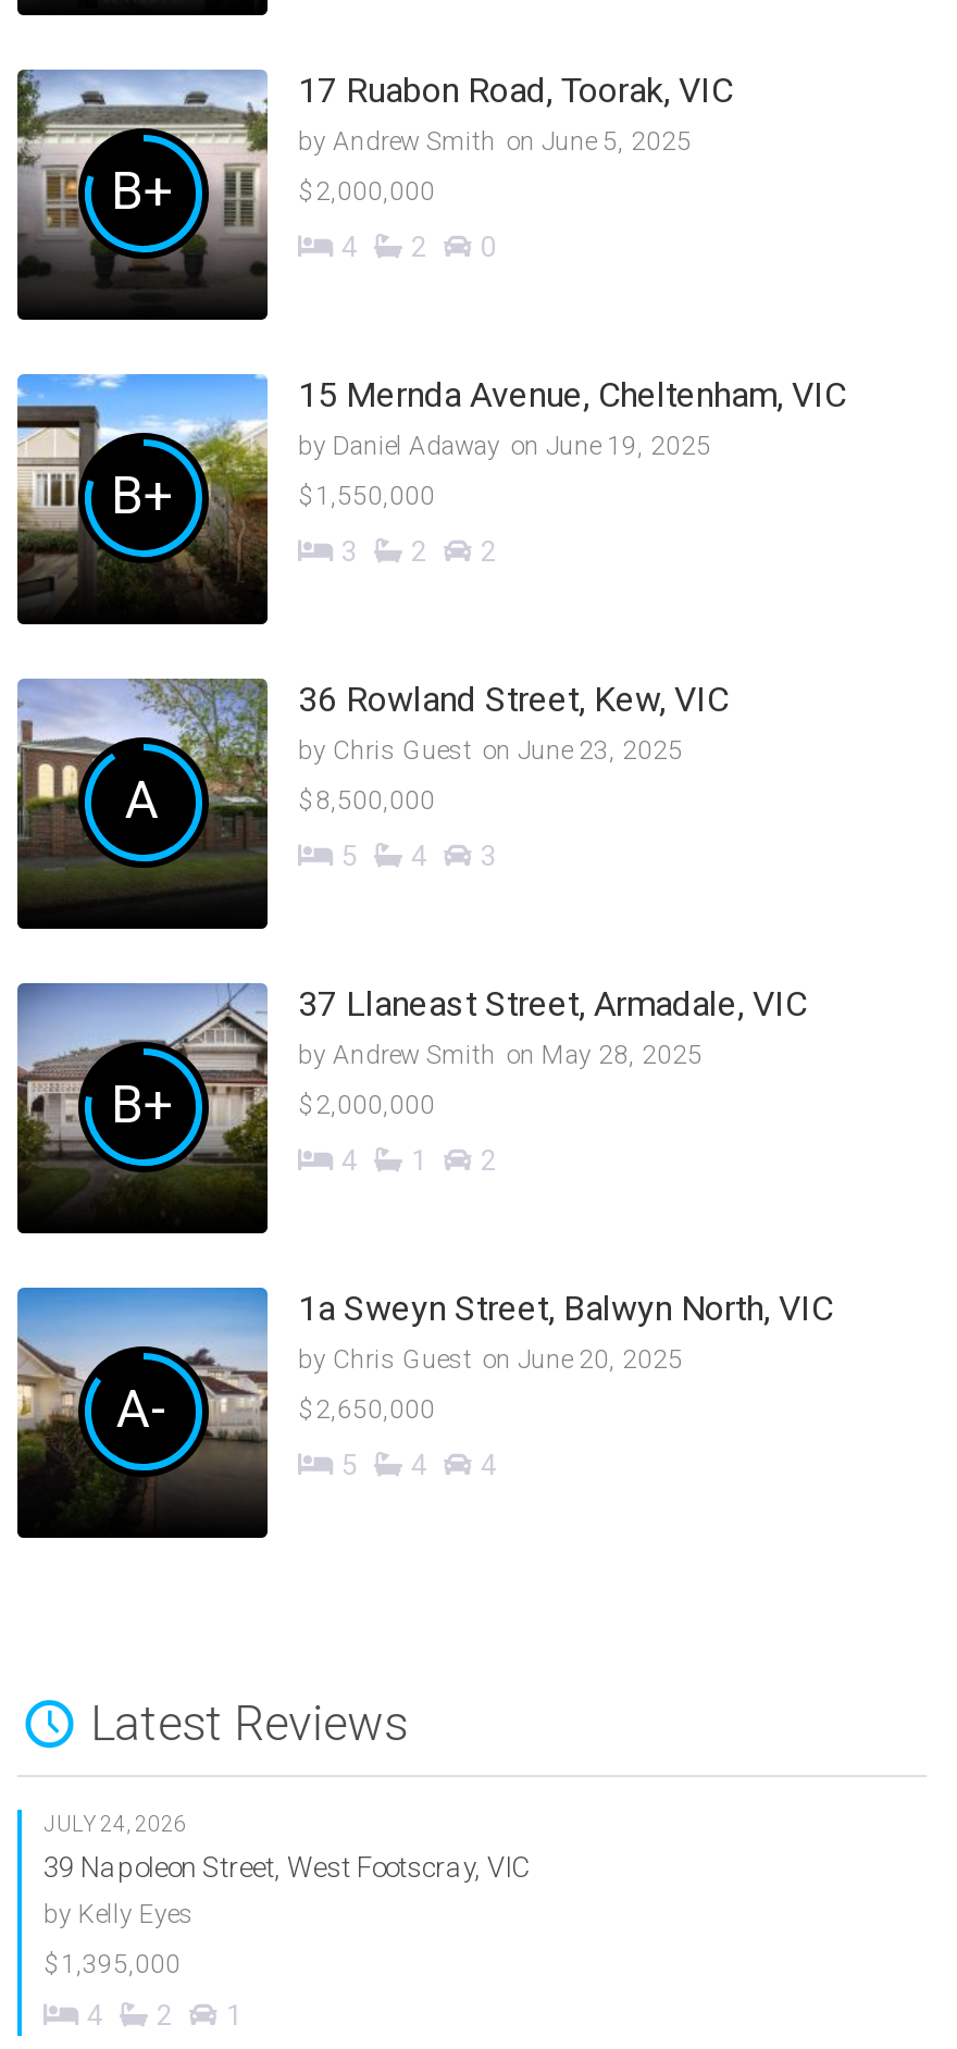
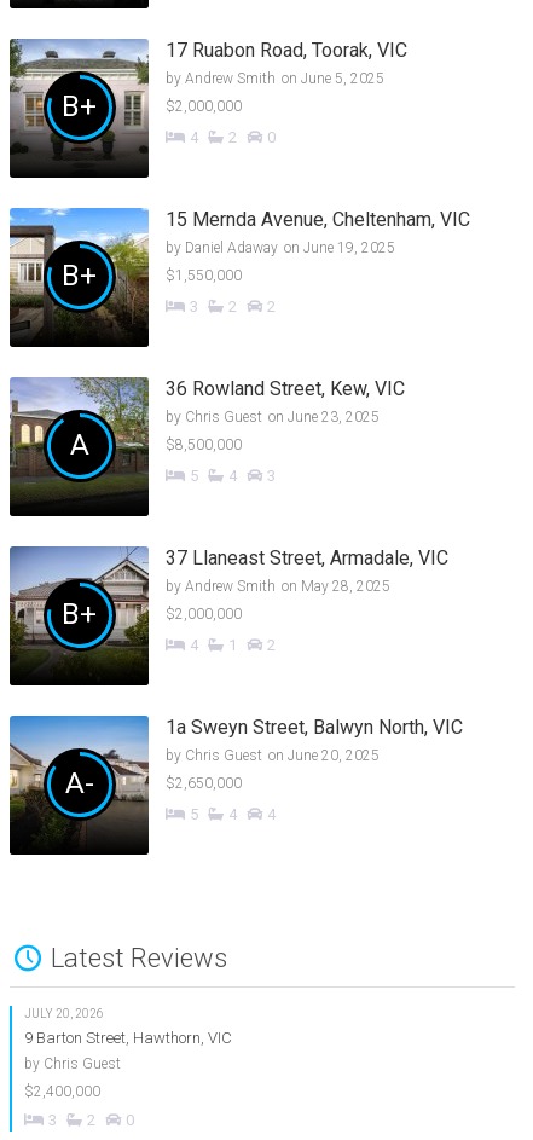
[43,1812,187,1836] JULY 24, 2026 -> [24,1007,104,1020] JULY 20, 2026
[43,1851,531,1883] 39 Napoleon Street, West Footscray, VIC -> [24,1029,232,1047] 9 Barton Street, Hawthorn, VIC
[43,1899,194,1929] by Kelly Eyes -> [24,1055,121,1072] by Chris Guest
[43,1949,181,1979] $1,395,000 -> [24,1083,100,1100] $2,400,000
[87,1999,102,2031] 4 -> [48,1111,57,1129] 3
[226,1999,241,2031] 1 -> [126,1111,134,1129] 0

